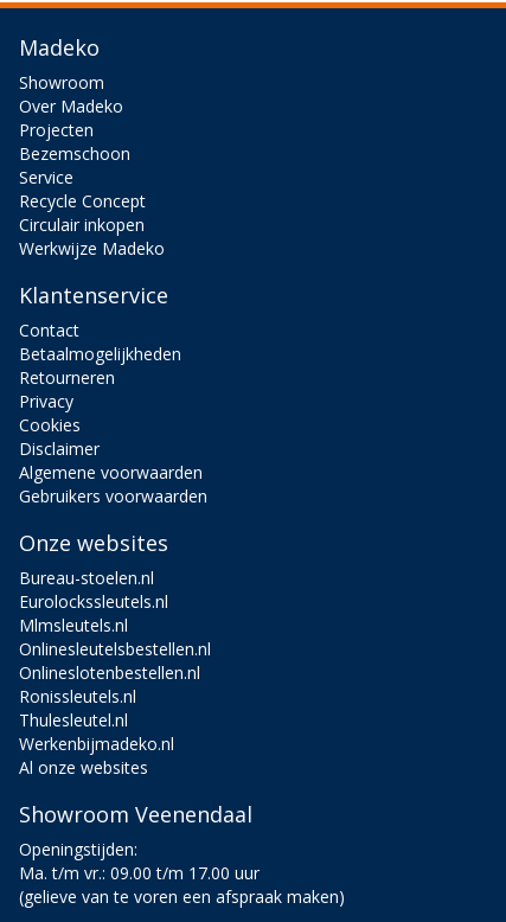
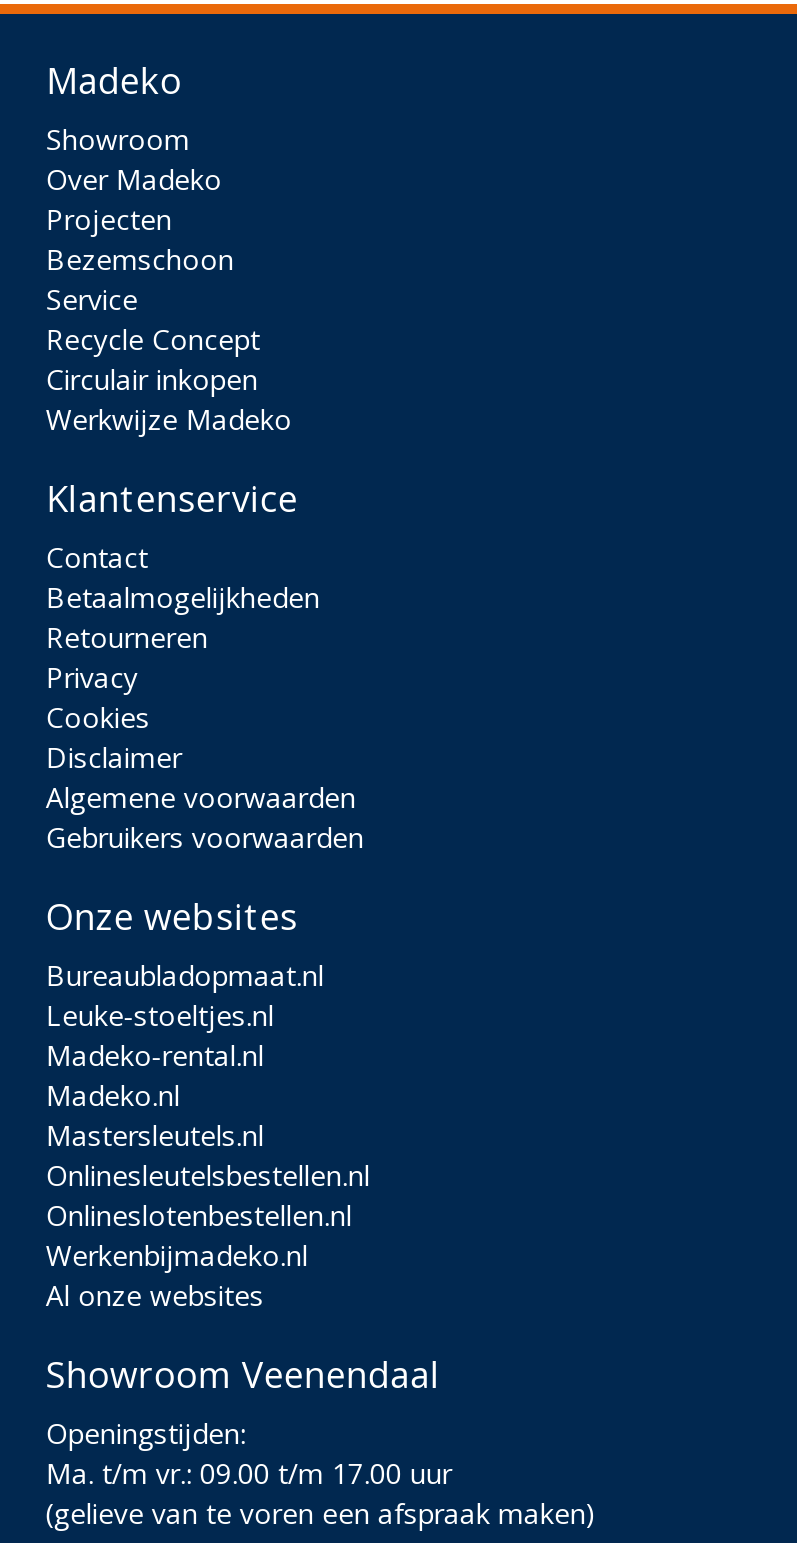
[19,566,169,636] Bureau-stoelen.nl | Eurolockssleutels.nl | Mlmsleutels.nl -> [46,955,324,1153] Bureaubladopmaat.nl | Leuke-stoeltjes.nl | Madeko-rental.nl | Madeko.nl | Mastersleutels.nl
moved [19,637,211,683] -> [46,1155,370,1233]: Onlinesleutelsbestellen.nl | Onlineslotenbestellen.nl
[19,685,137,731] Ronissleutels.nl | Thulesleutel.nl -> none

